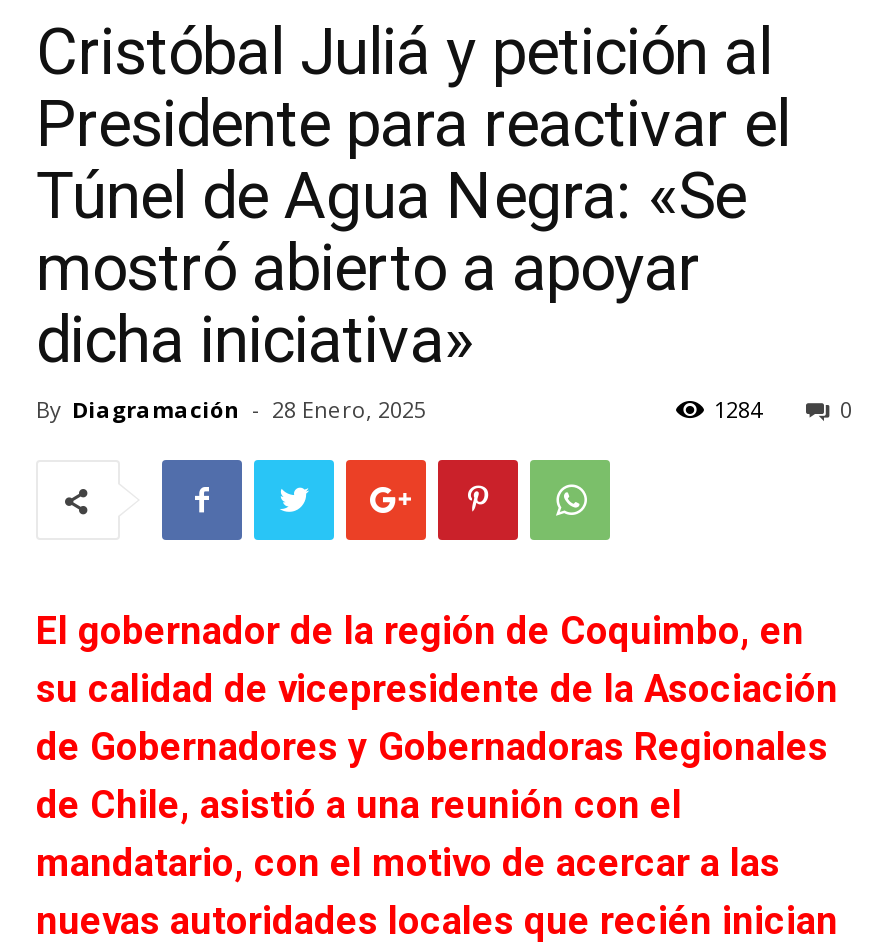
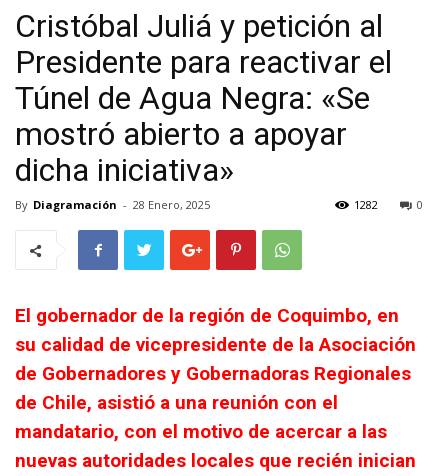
[714,394,762,424] 1284 -> [354,197,378,212] 1282

